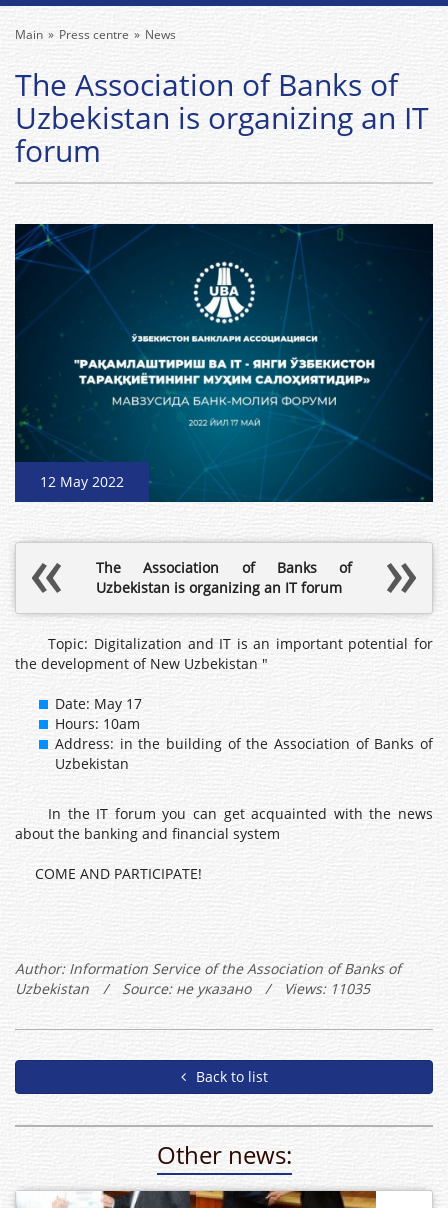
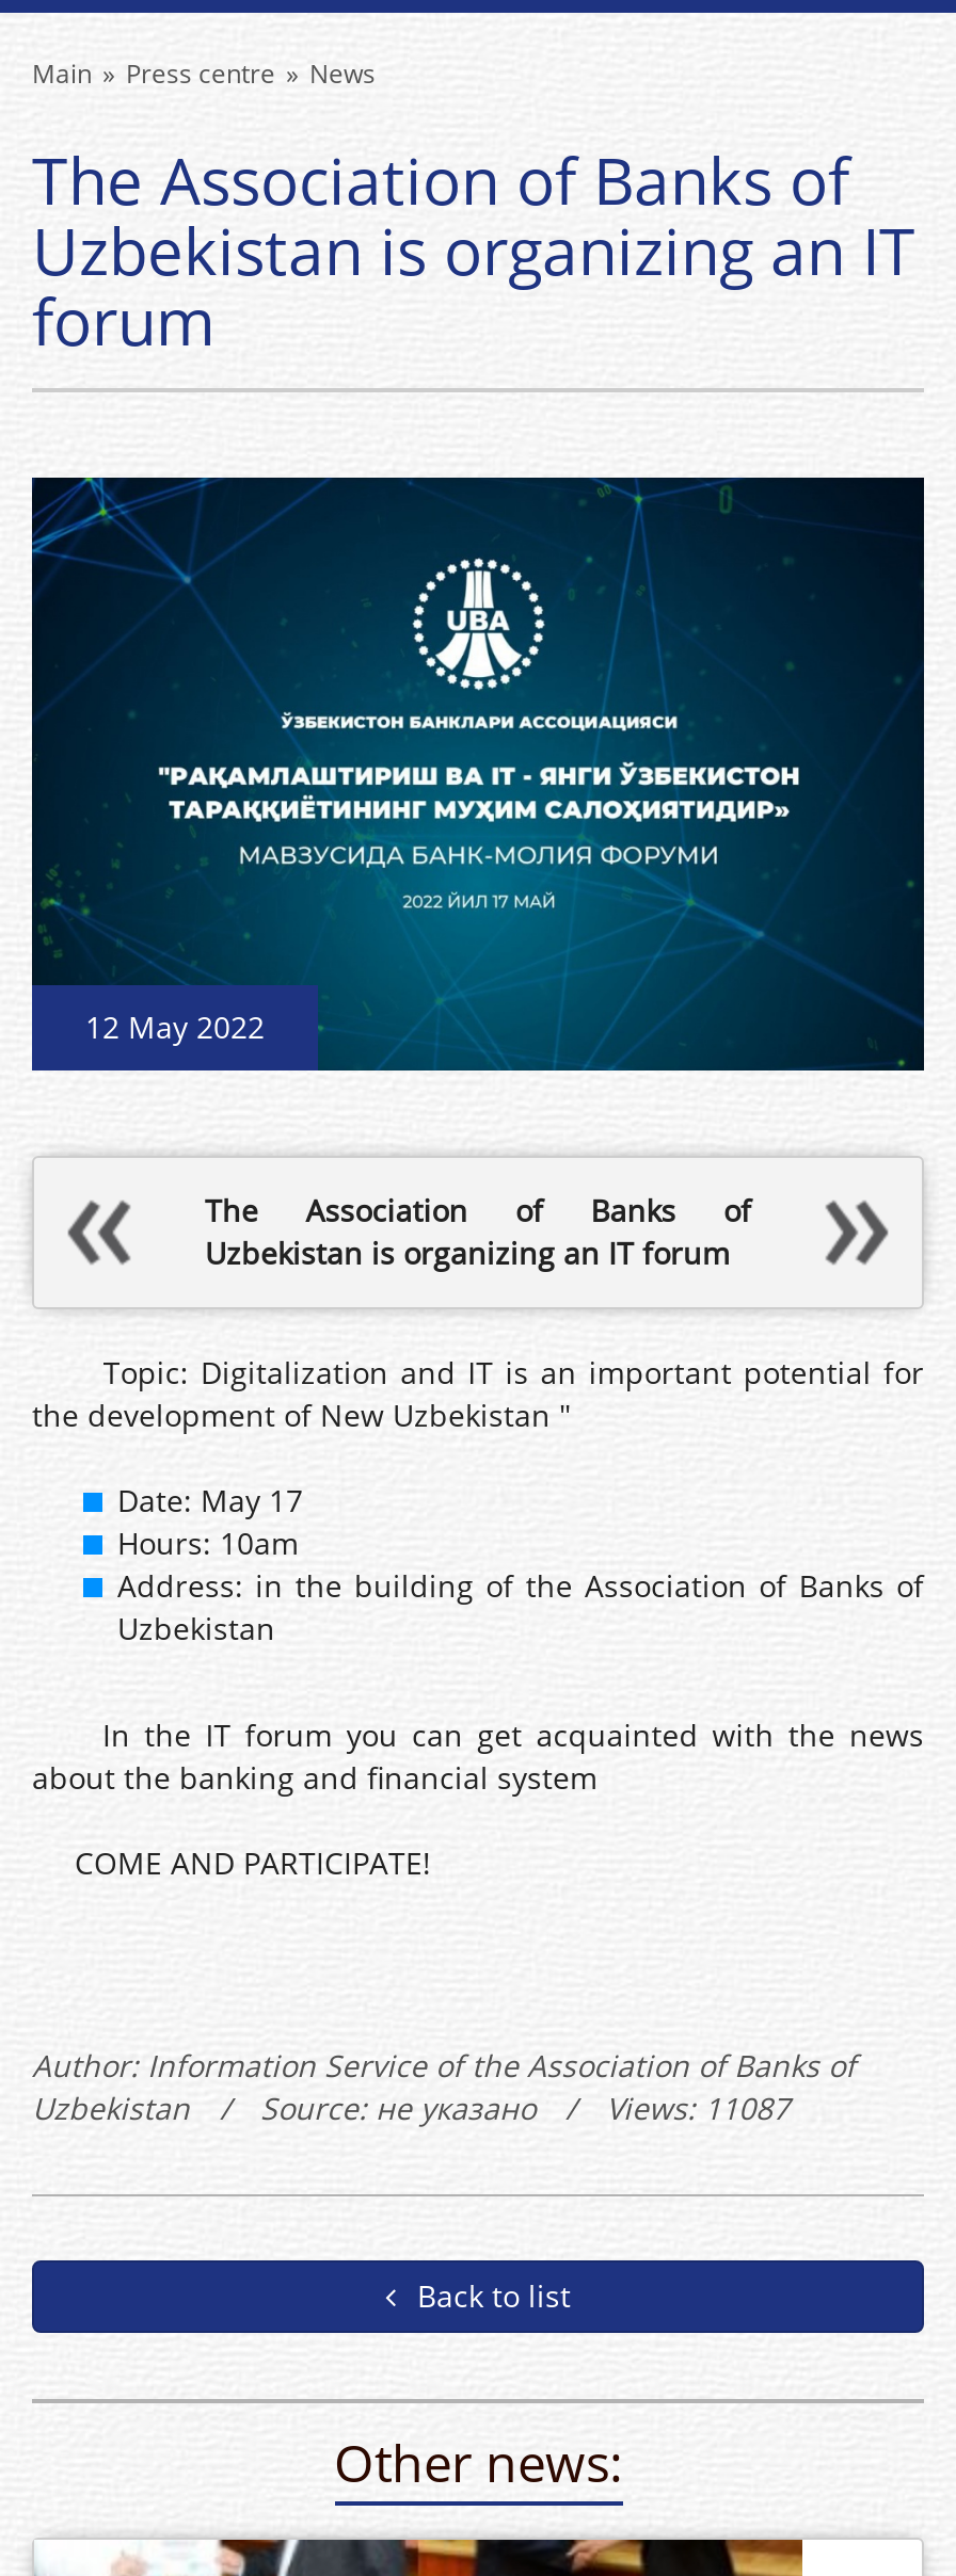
[284,979,370,998] Views: 11035 -> [606,2089,790,2129] Views: 11087

